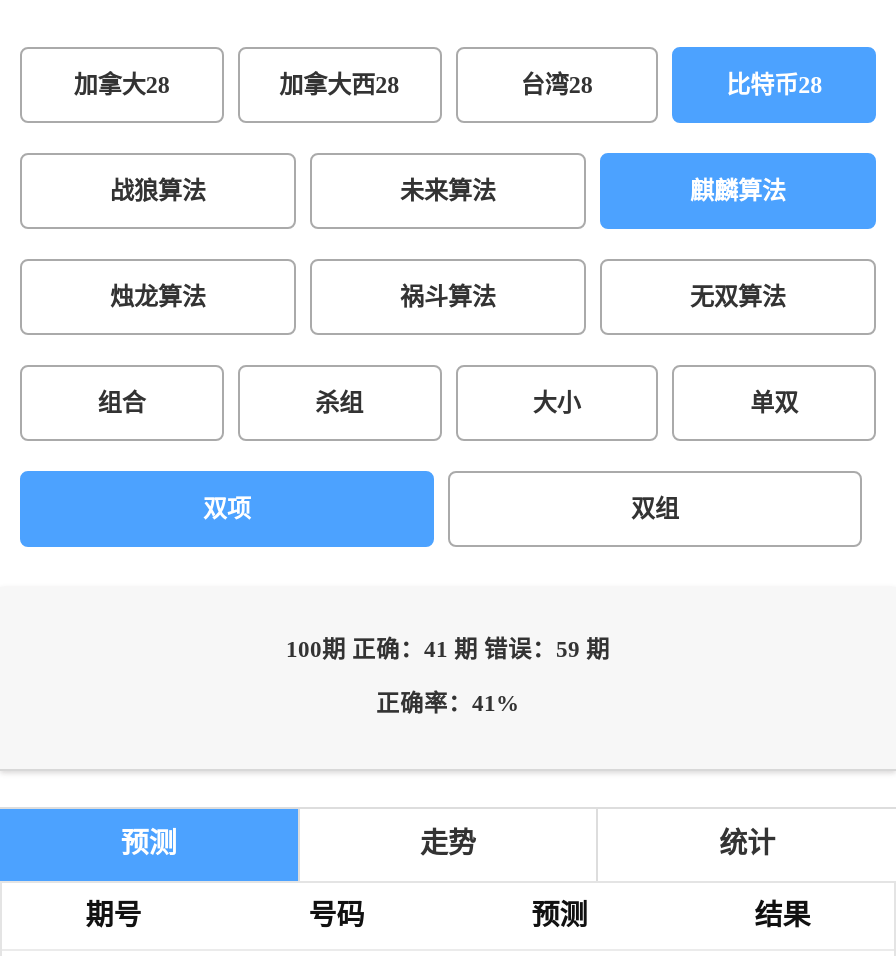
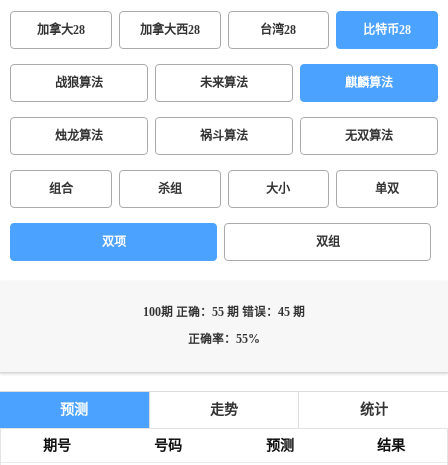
[286,637,610,663] 100期 正确：41 期 错误：59 期 -> [143,306,305,319] 100期 正确：55 期 错误：45 期
[376,691,520,717] 正确率：41% -> [188,333,260,346] 正确率：55%

